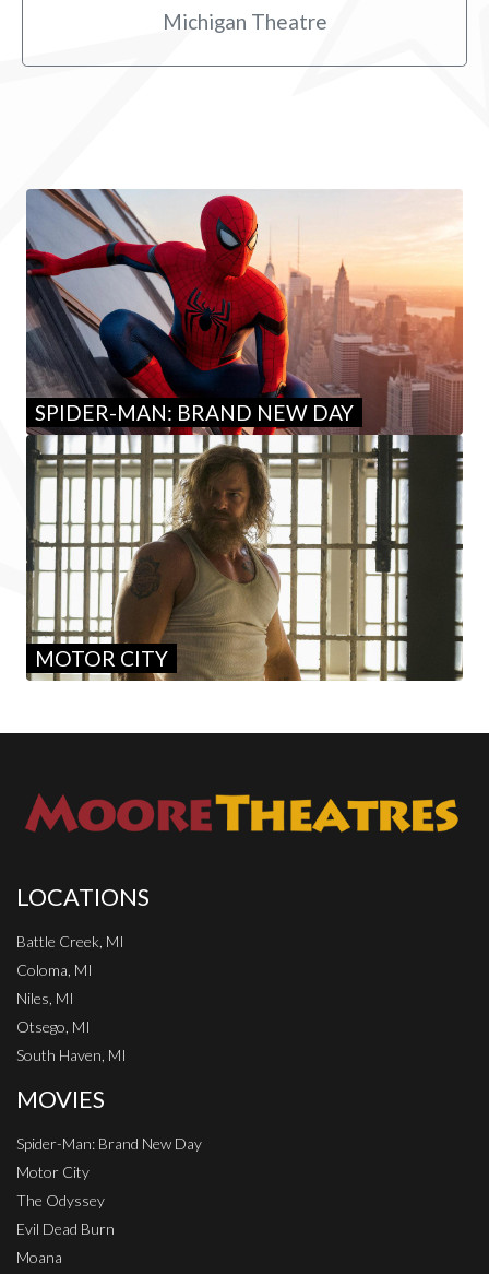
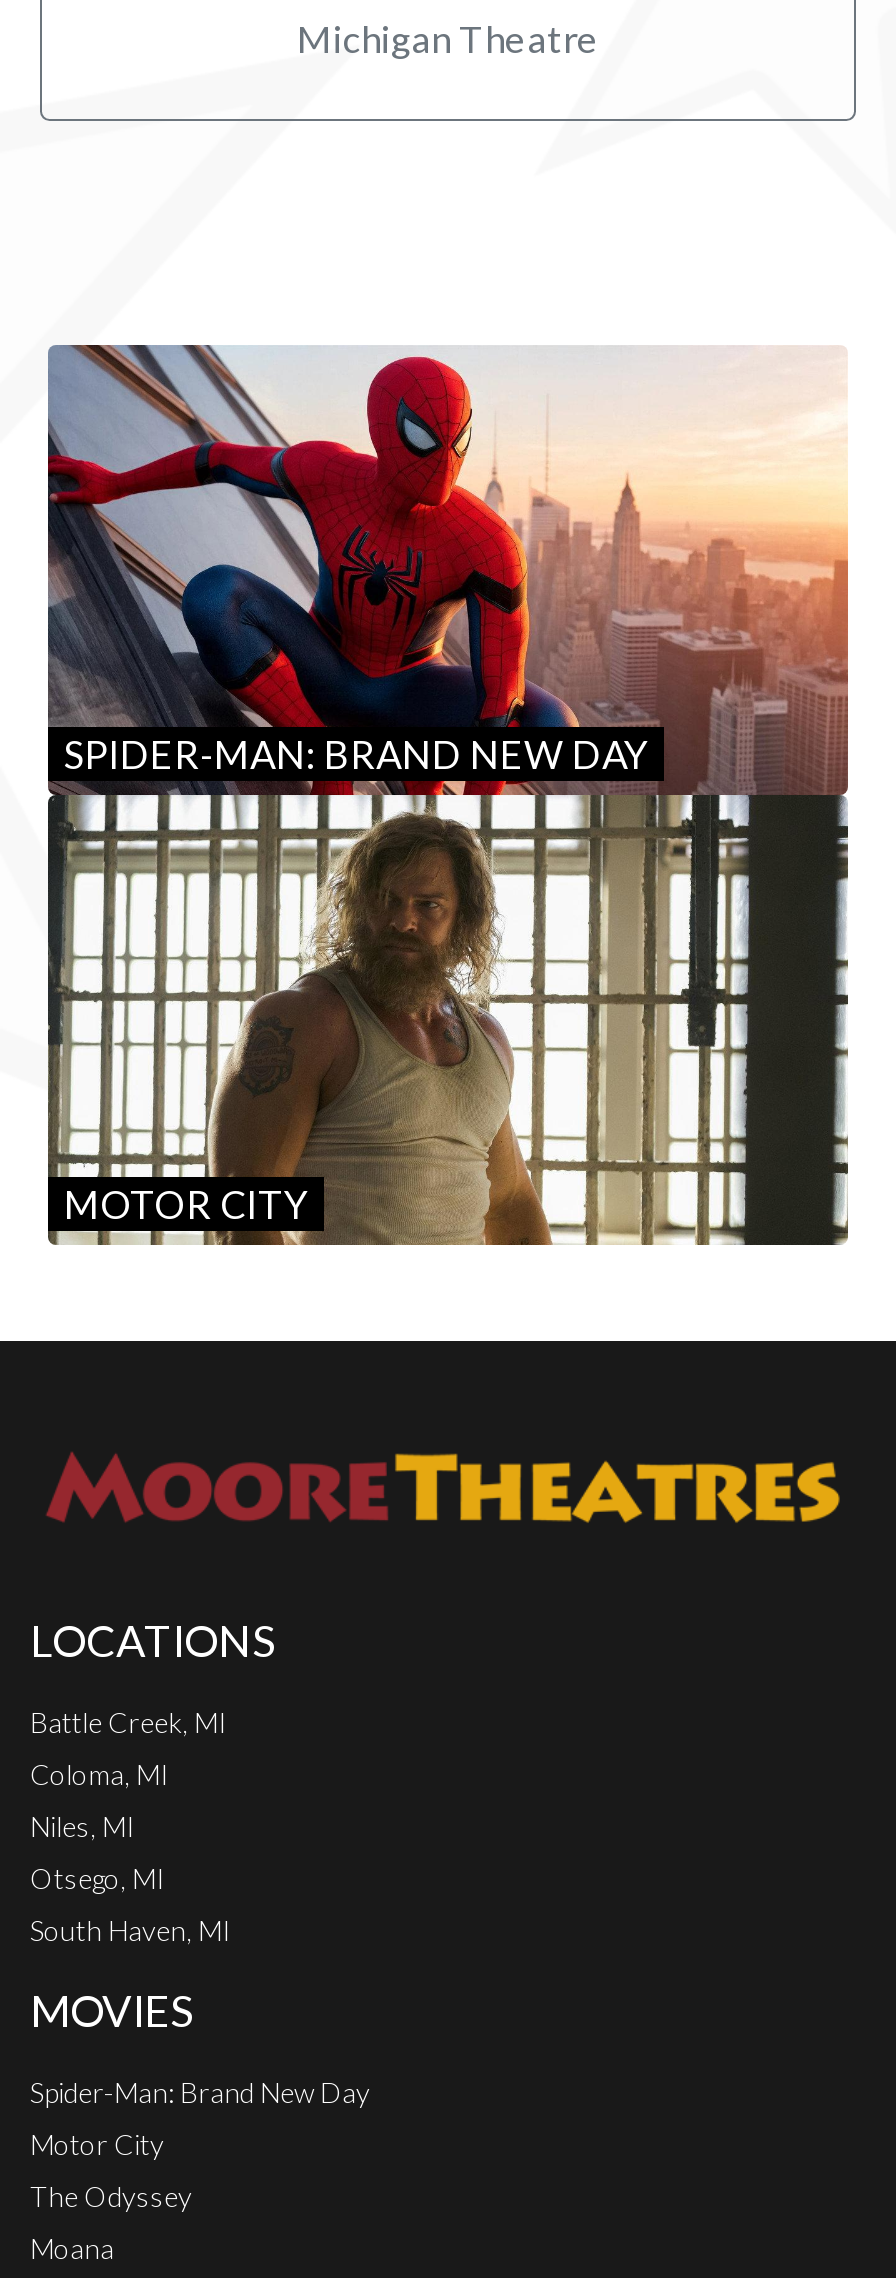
[16,1220,115,1238] Evil Dead Burn -> none

